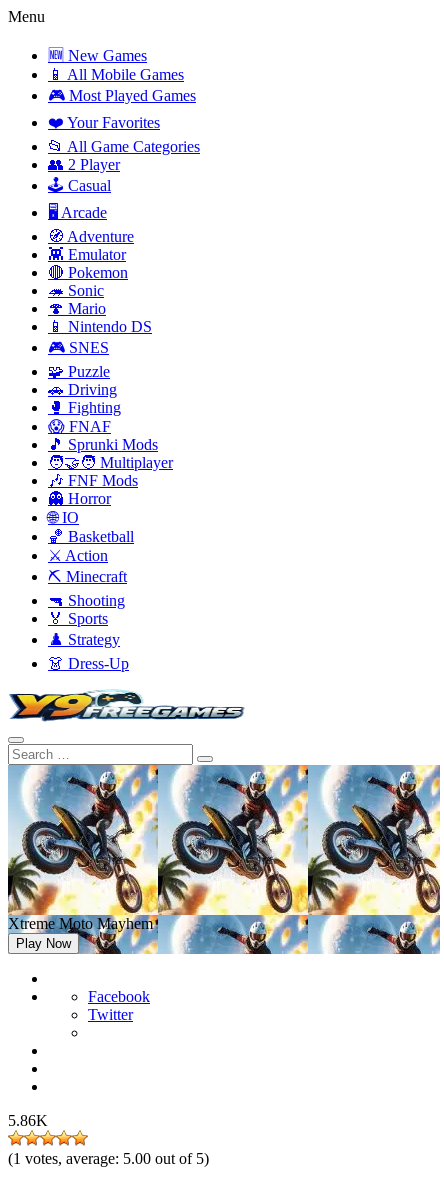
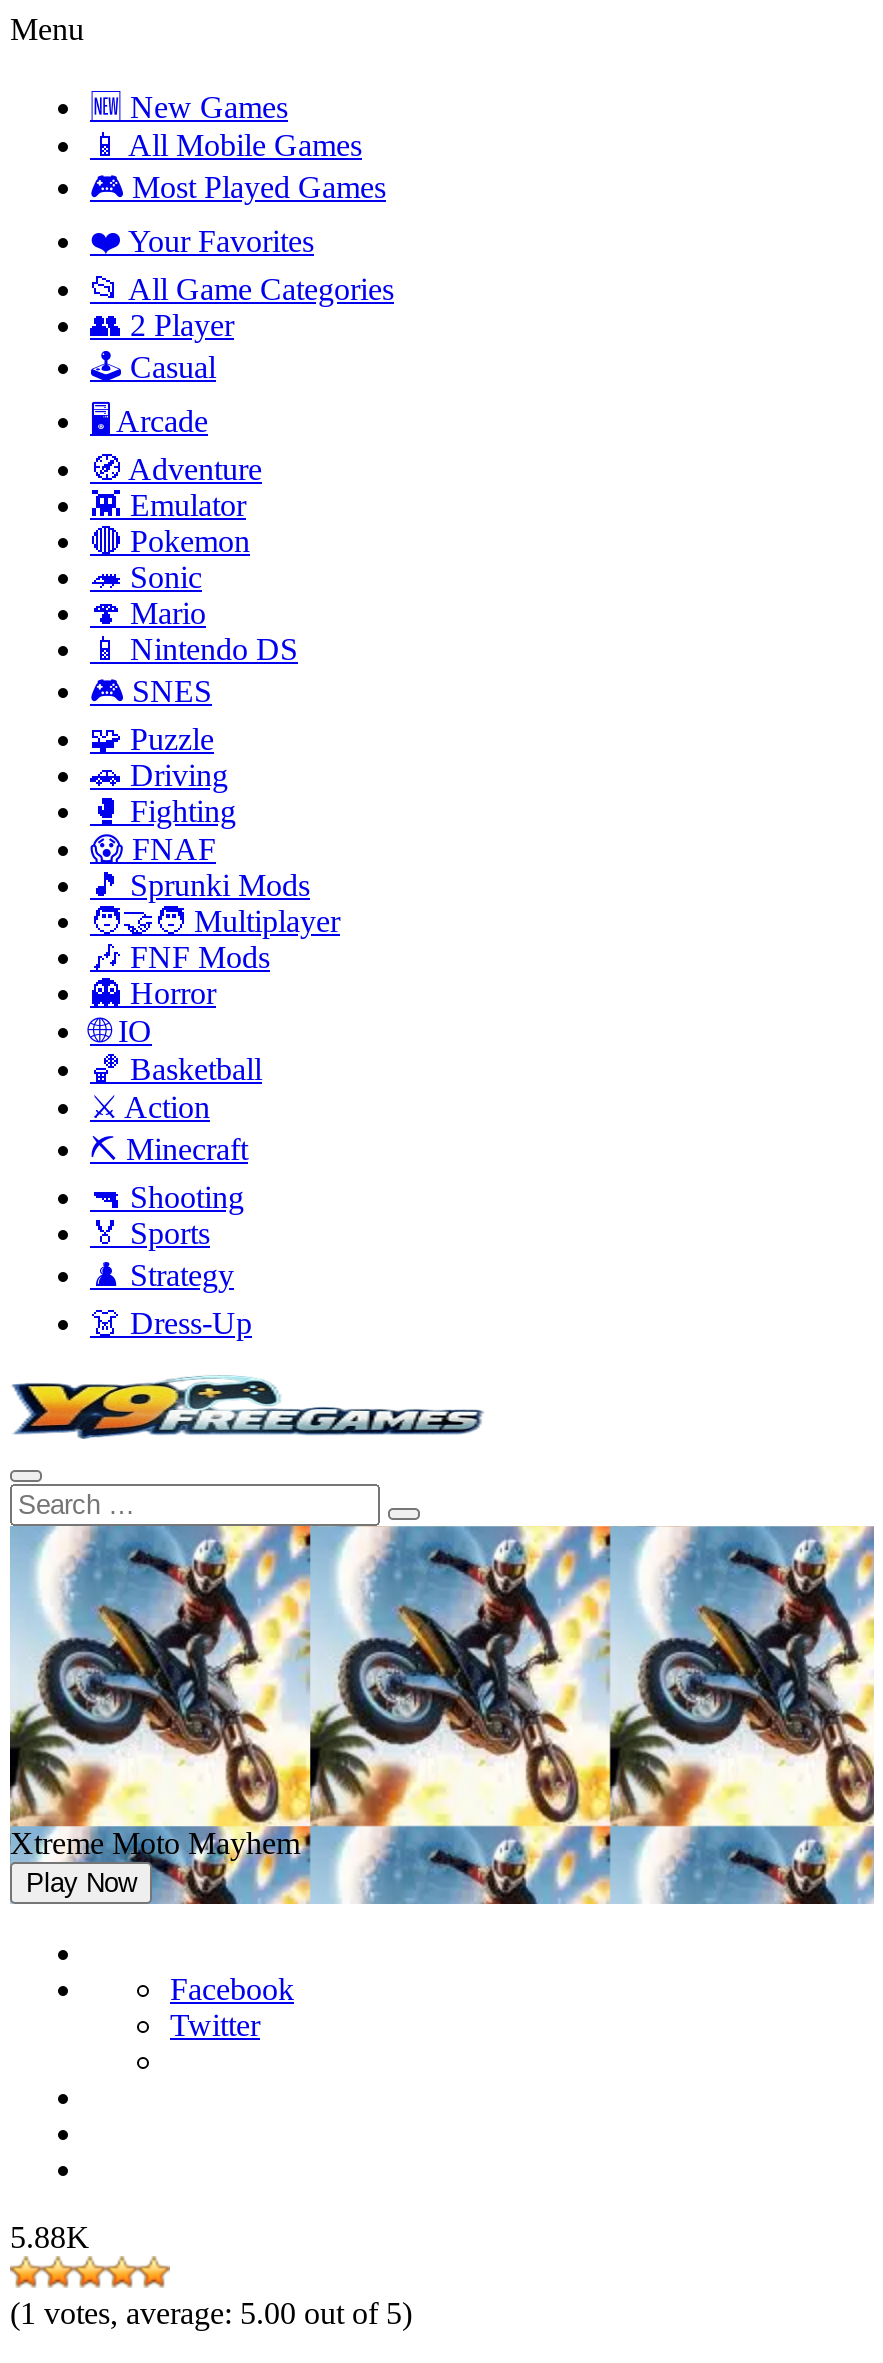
[8,1112,48,1129] 5.86K -> [10,2220,90,2254] 5.88K

